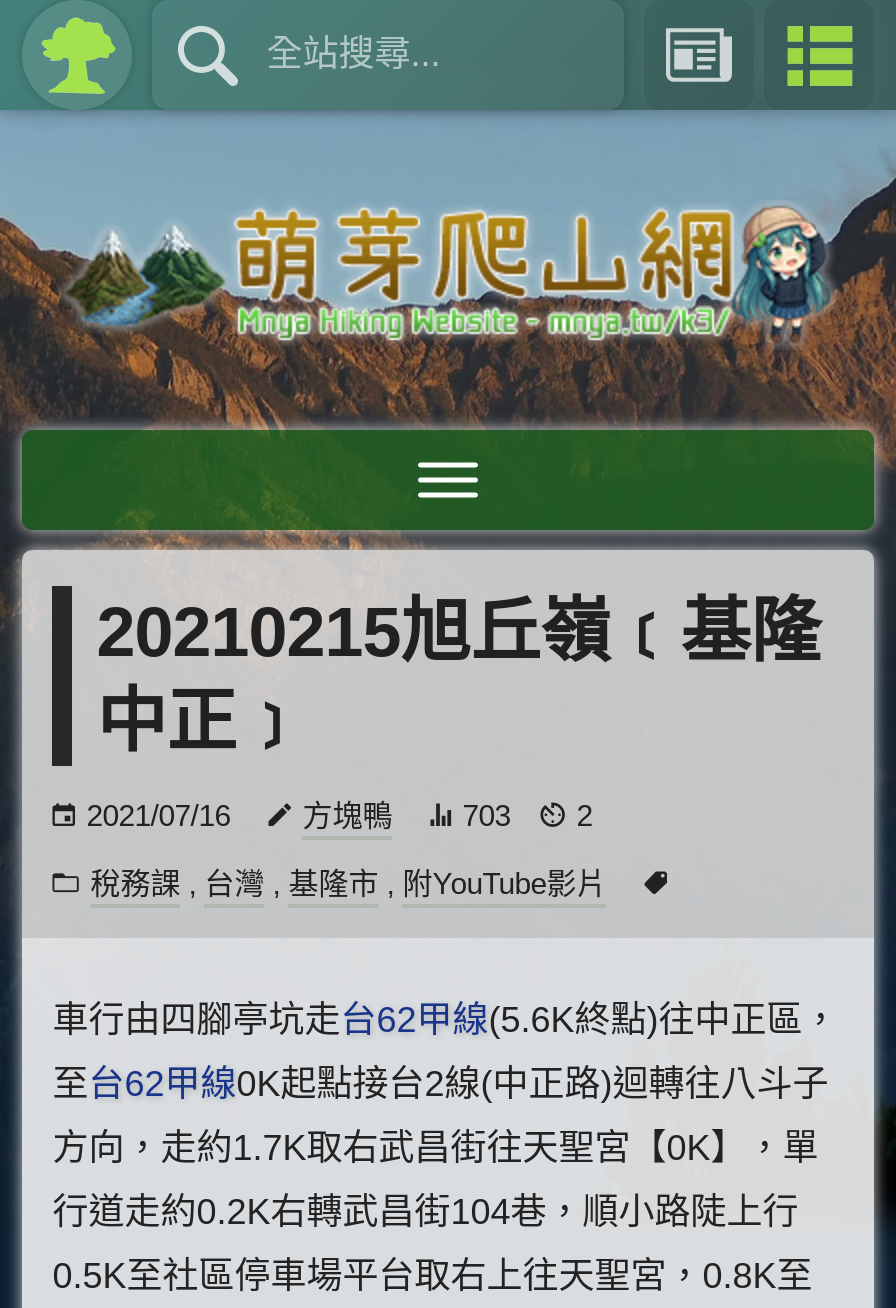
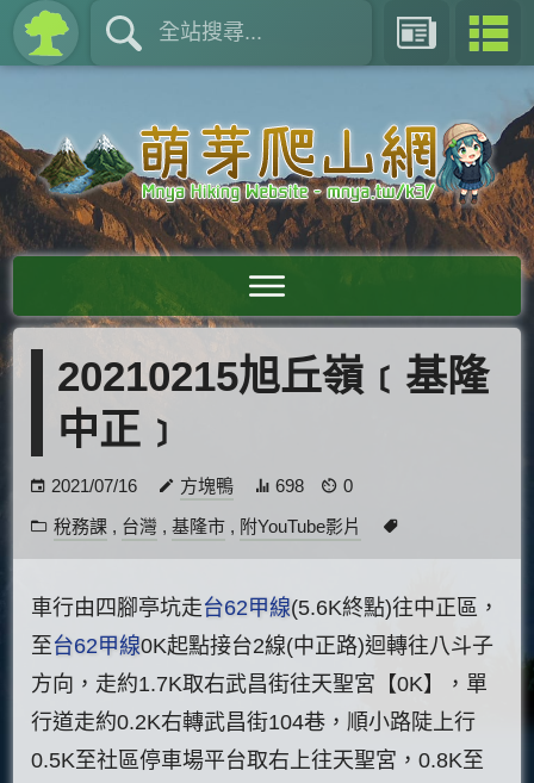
[454,798,510,832] 703 -> [271,476,304,496] 698
[568,798,592,832] 2 -> [339,476,353,496] 0

